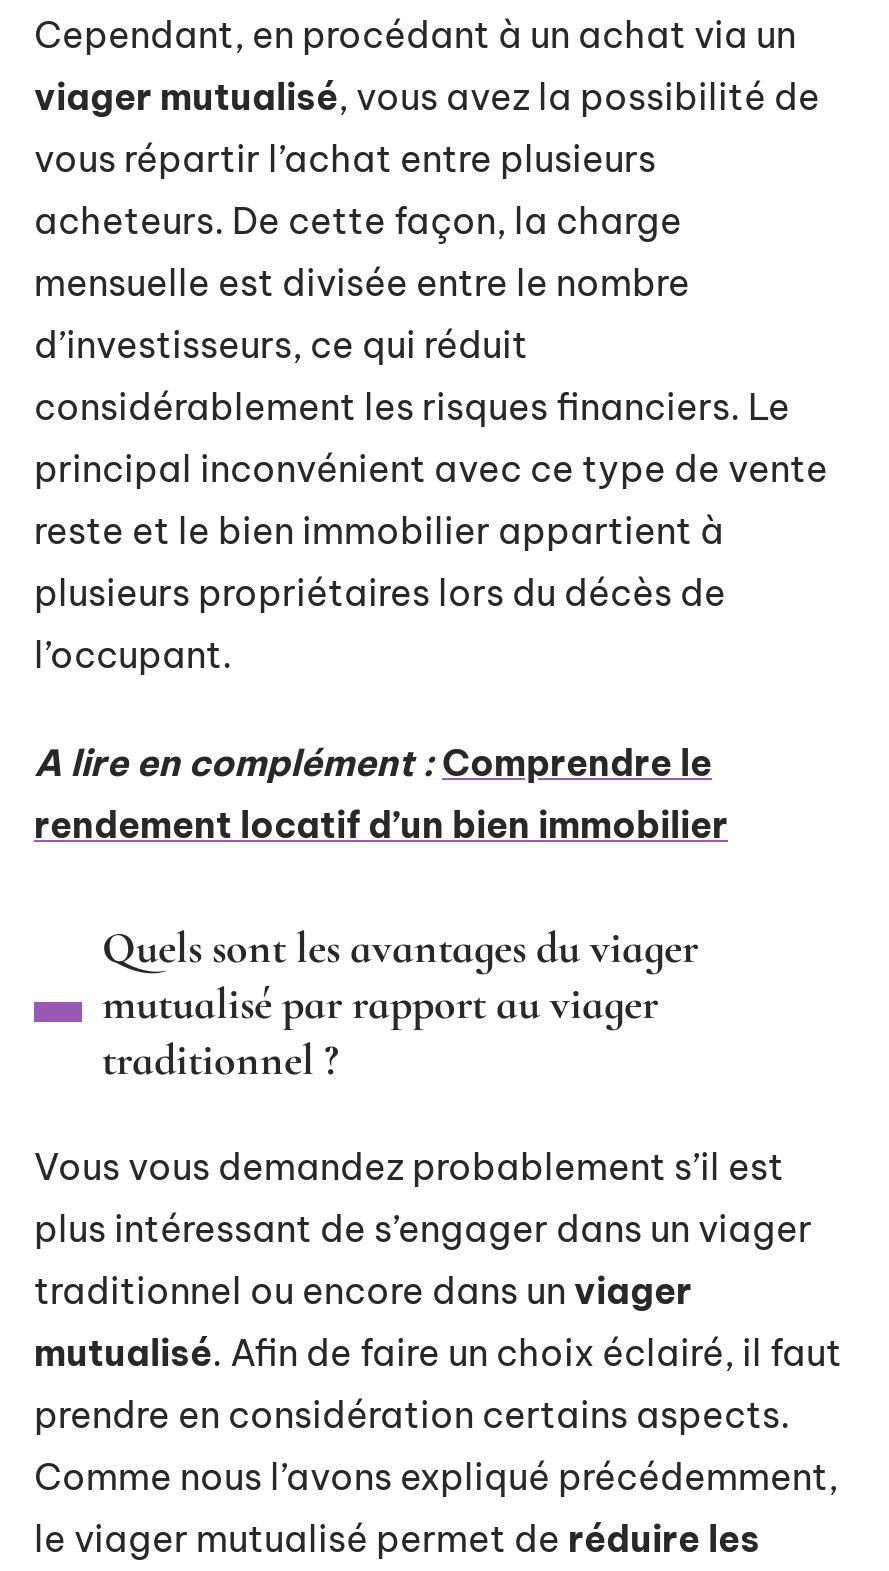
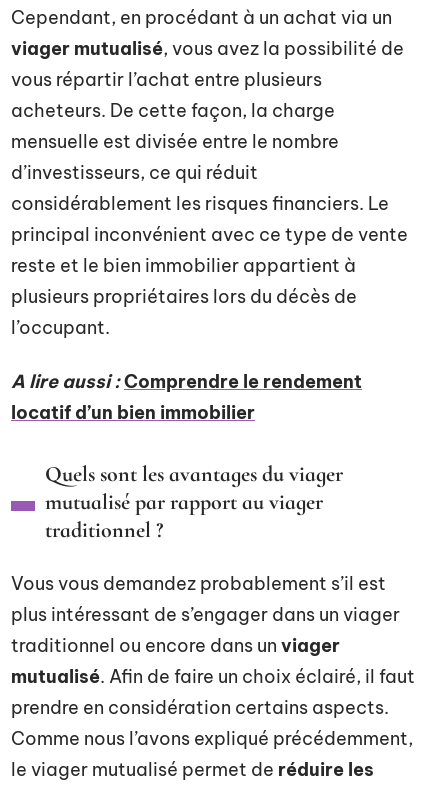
[34,740,728,848] A lire en complément : Comprendre le | rendement locatif d’un bien immobilier -> [11,370,362,424] A lire aussi : Comprendre le rendement | locatif d’un bien immobilier

